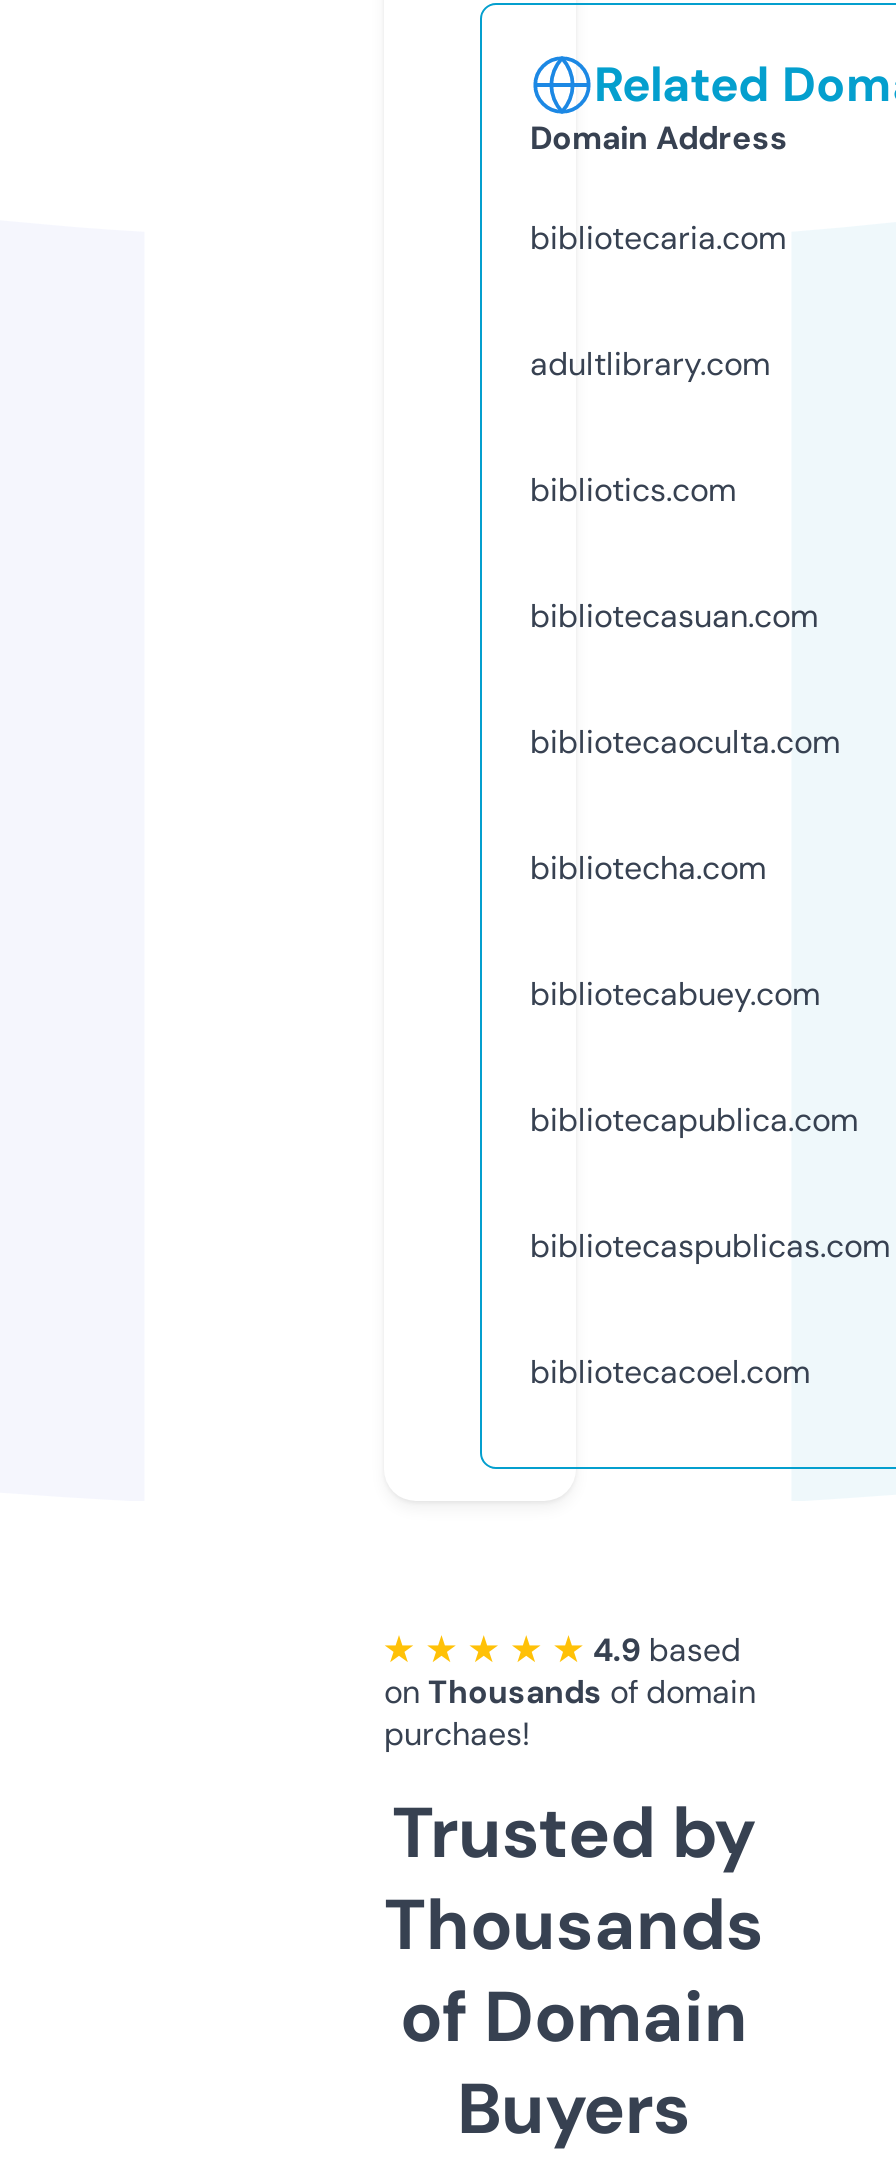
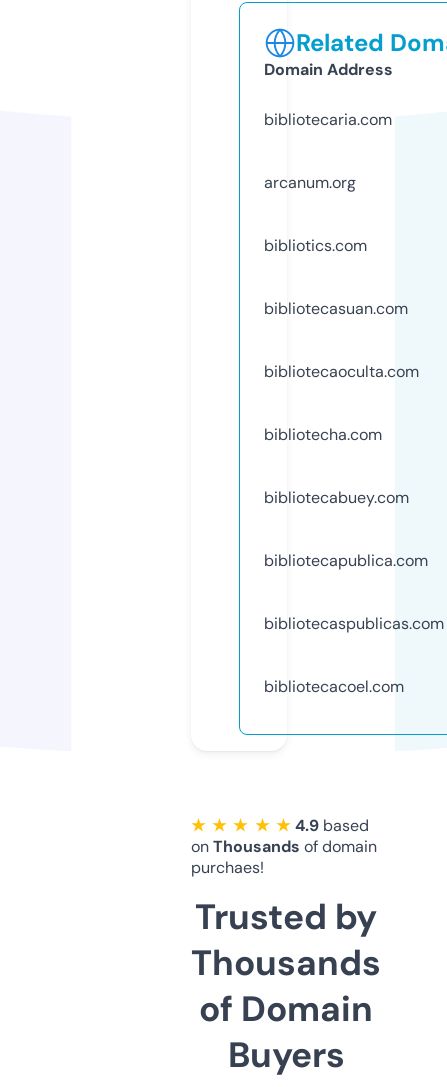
[530,343,770,385] adultlibrary.com -> [264,172,356,193] arcanum.org

